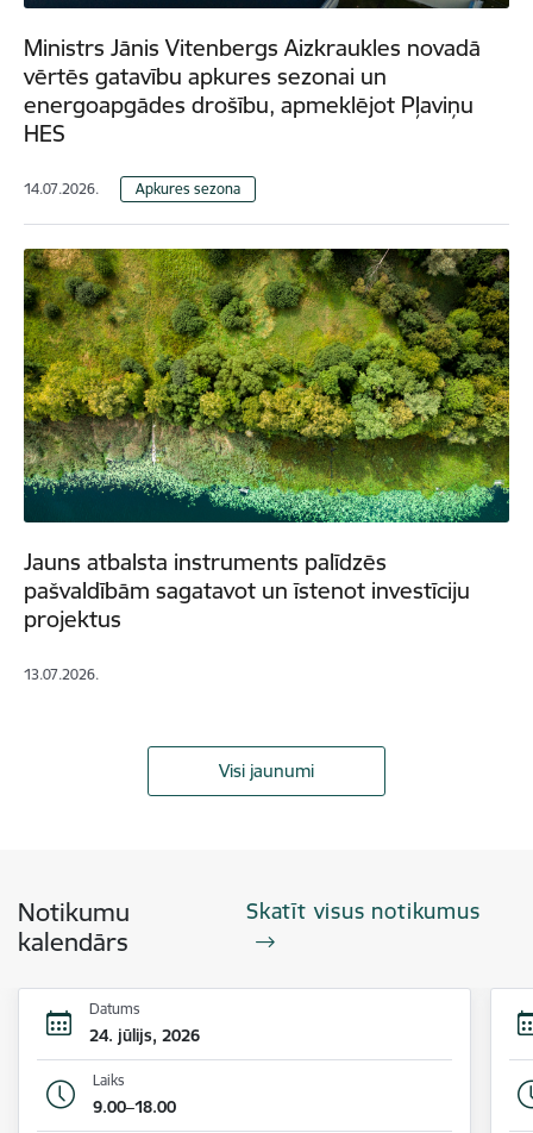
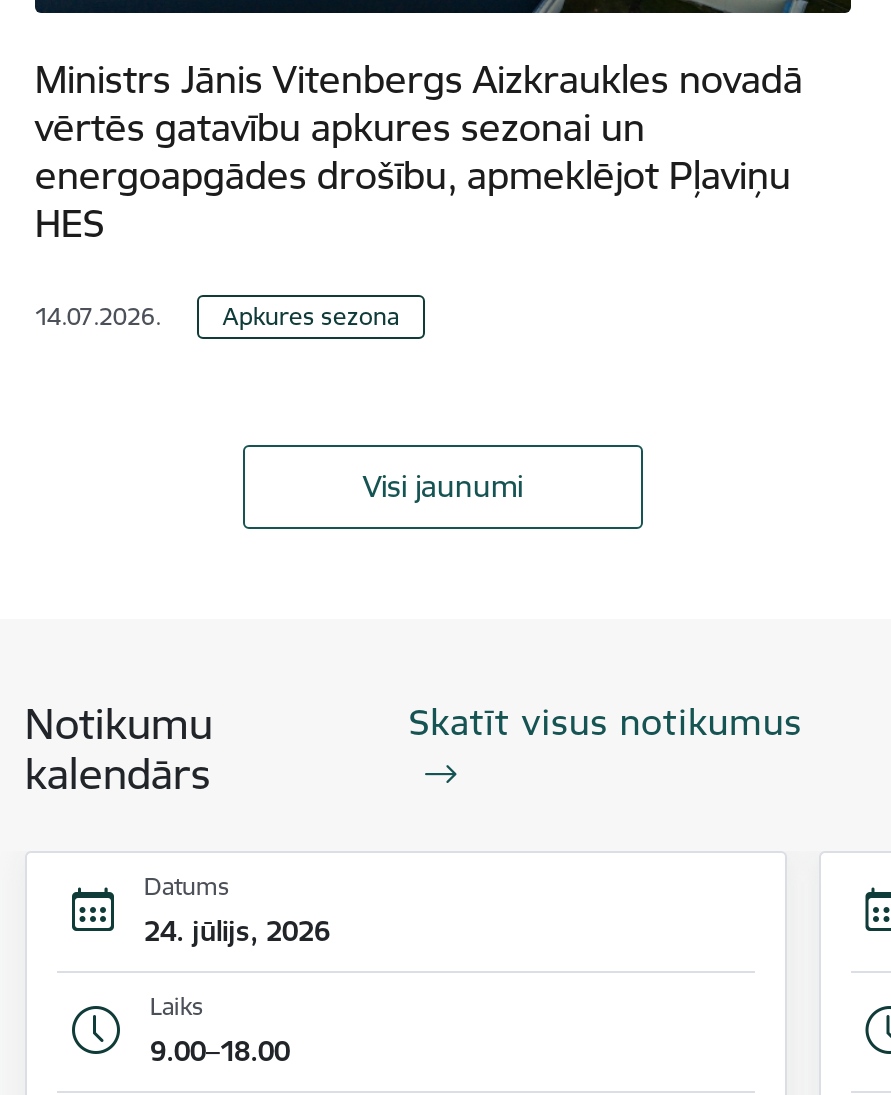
[23,248,510,684] [image] | Jauns atbalsta instruments palīdzēs | pašvaldībām sagatavot un īstenot investīciju | projektus | 13.07.2026. -> none

